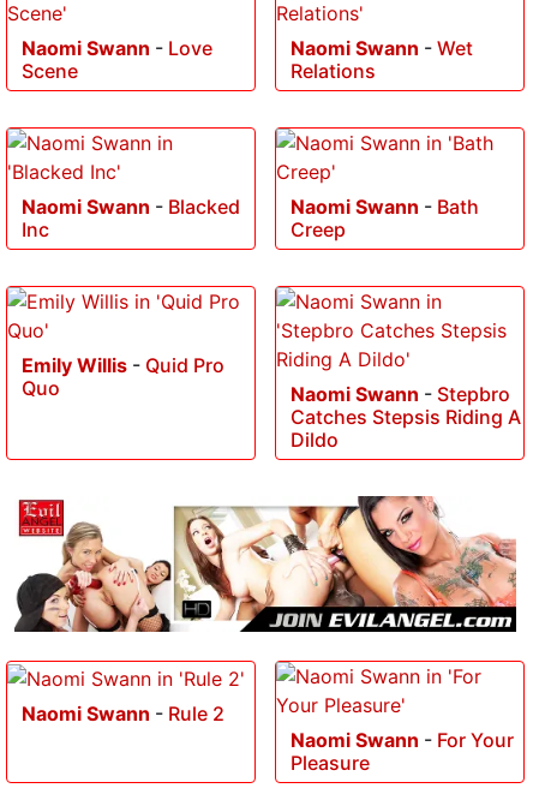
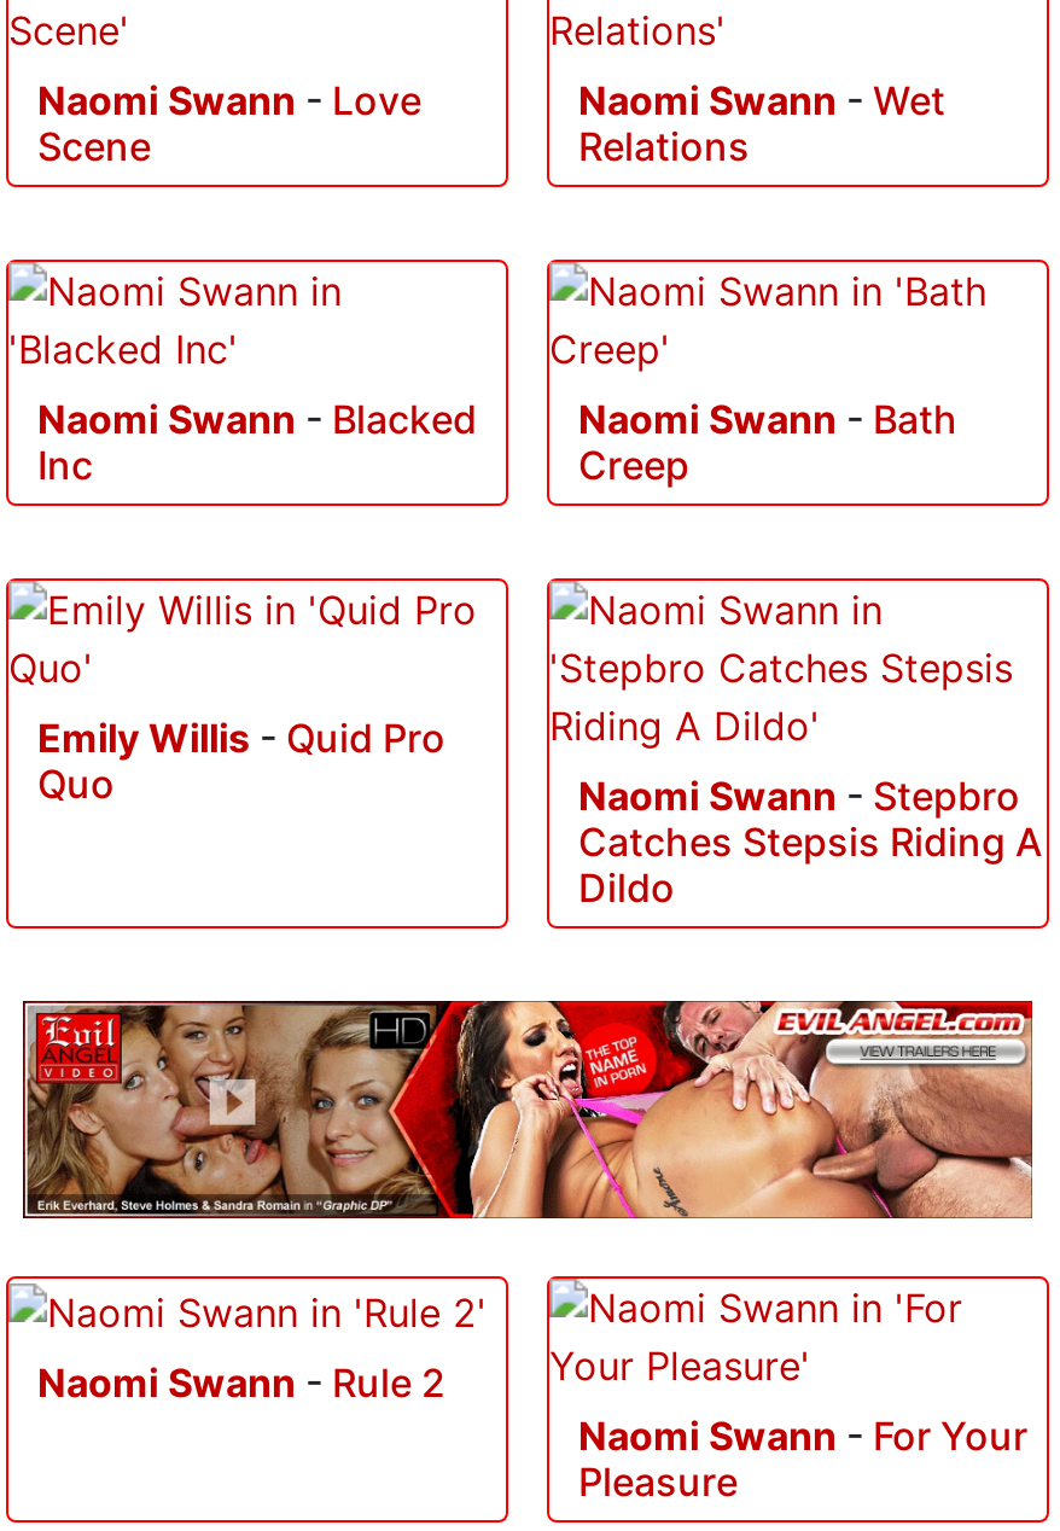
[14,495,517,633] [image] -> [21,997,1035,1219] [image]

